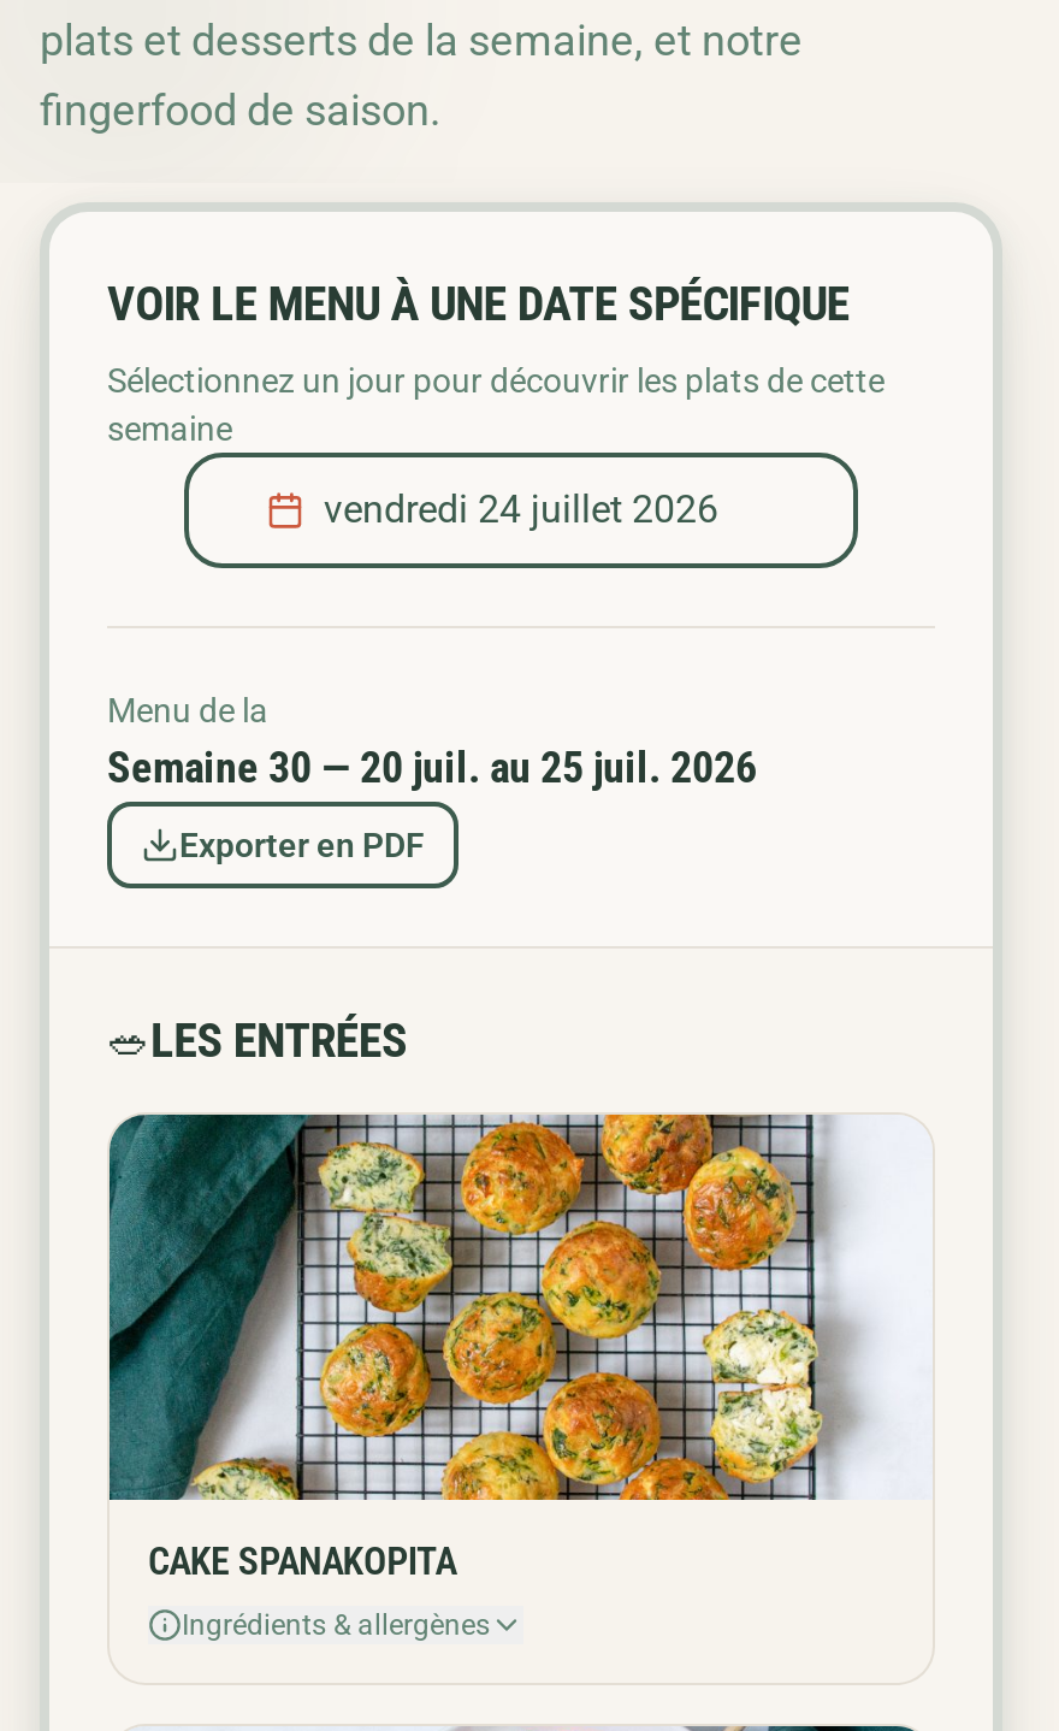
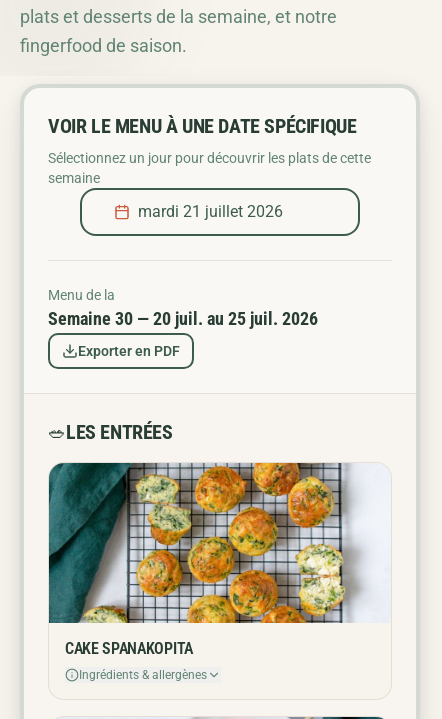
[324,486,718,532] vendredi 24 juillet 2026 -> [138,202,283,221] mardi 21 juillet 2026

